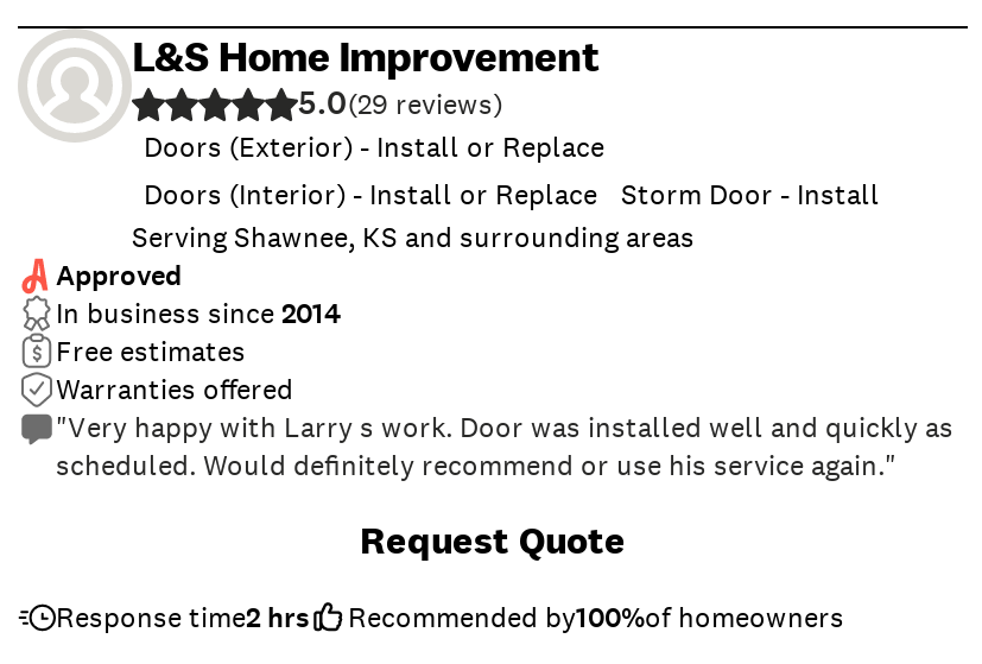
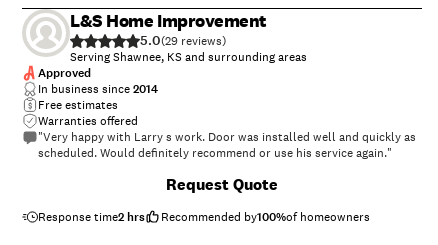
[144,128,880,214] Doors (Exterior) - Install or Replace | Doors (Interior) - Install or Replace | Storm Door - Install -> none

